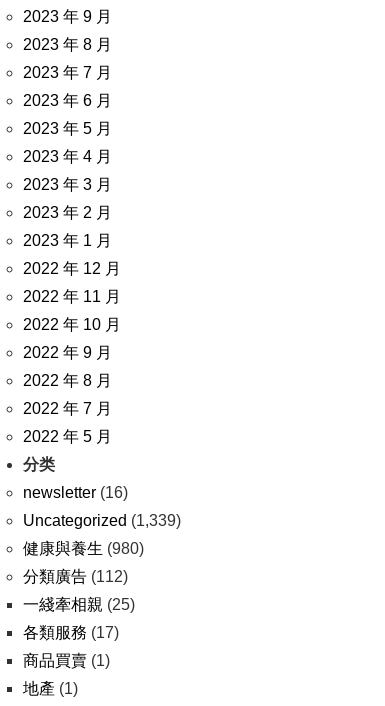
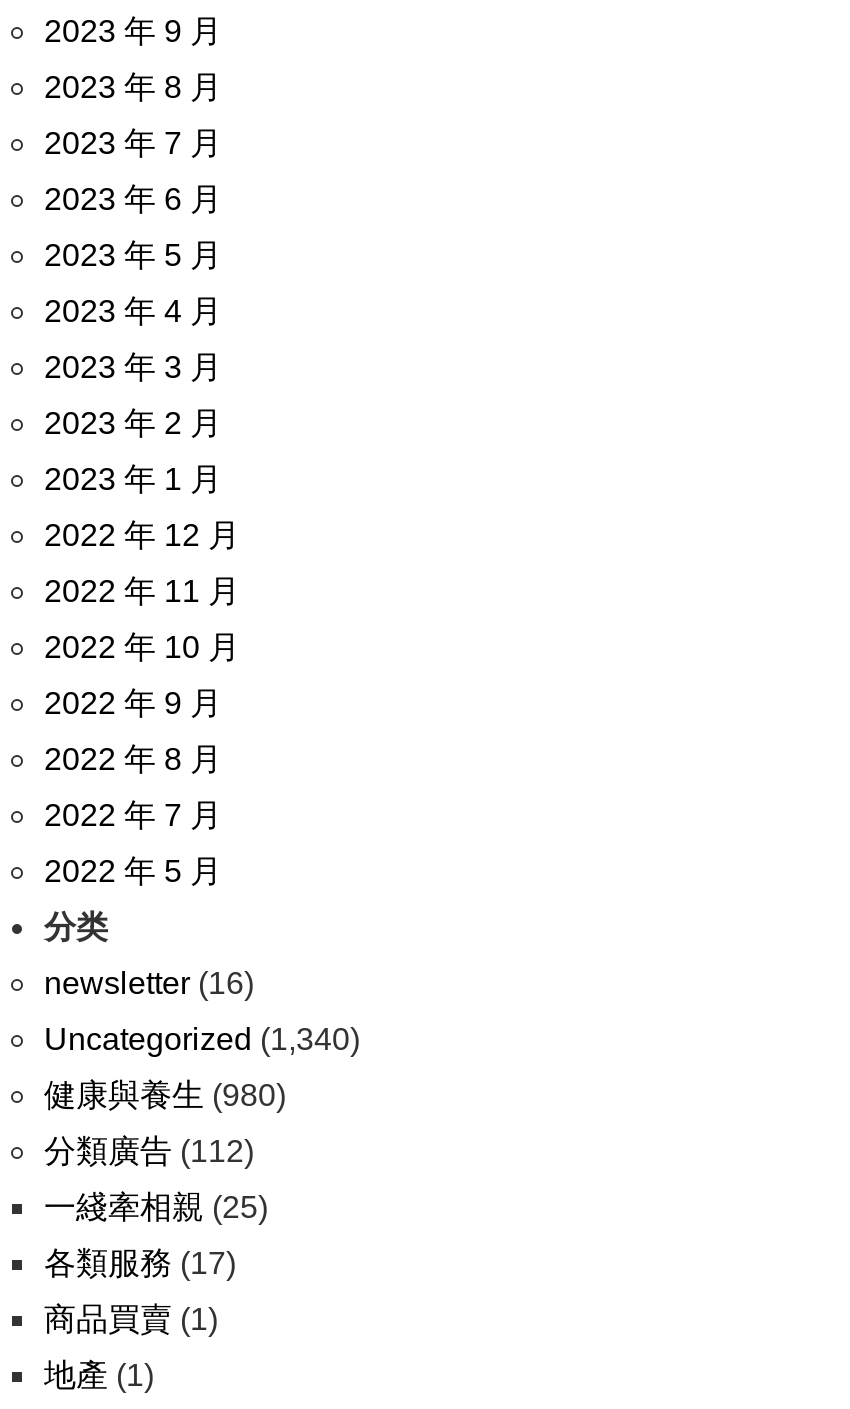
[23,512,181,529] Uncategorized (1,339) -> [44,1022,360,1056] Uncategorized (1,340)

